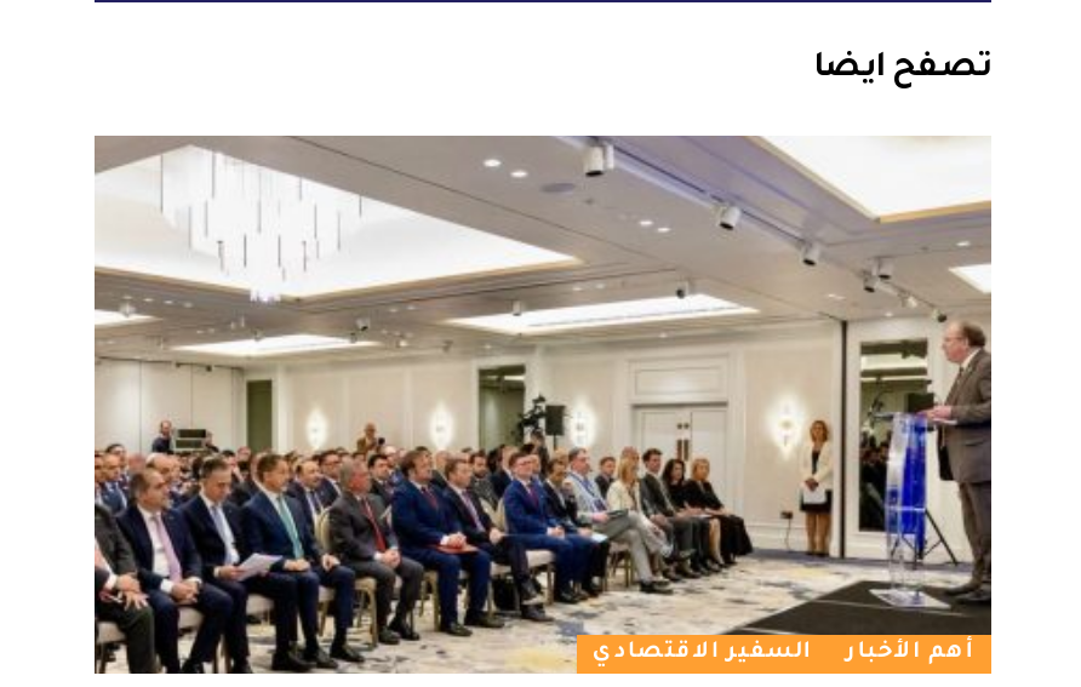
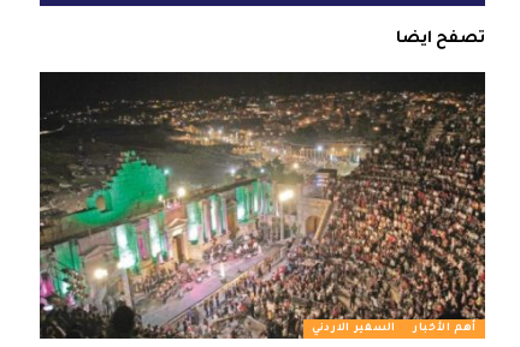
[92,136,991,674] [image] | السفير الاقتصادي -> [39,71,486,340] [image] | السفير الاردني

